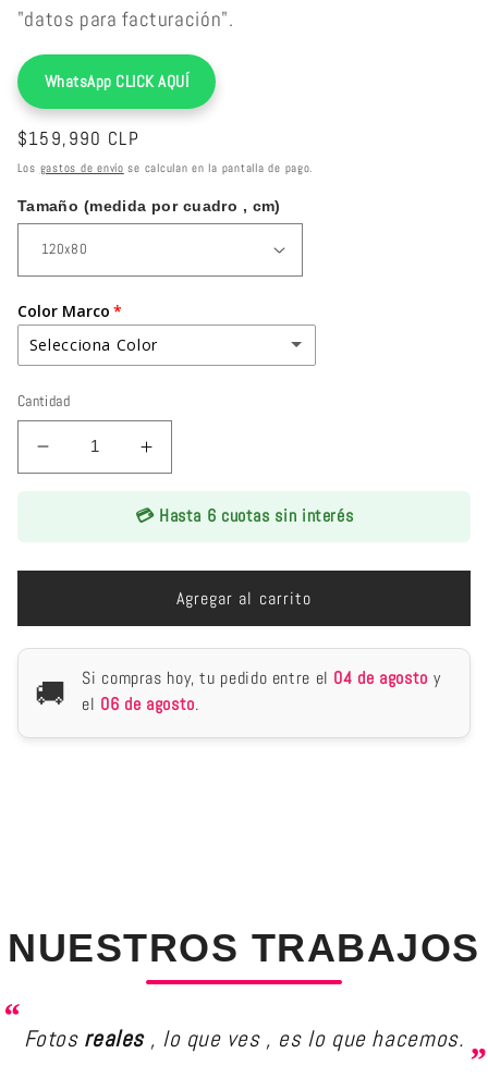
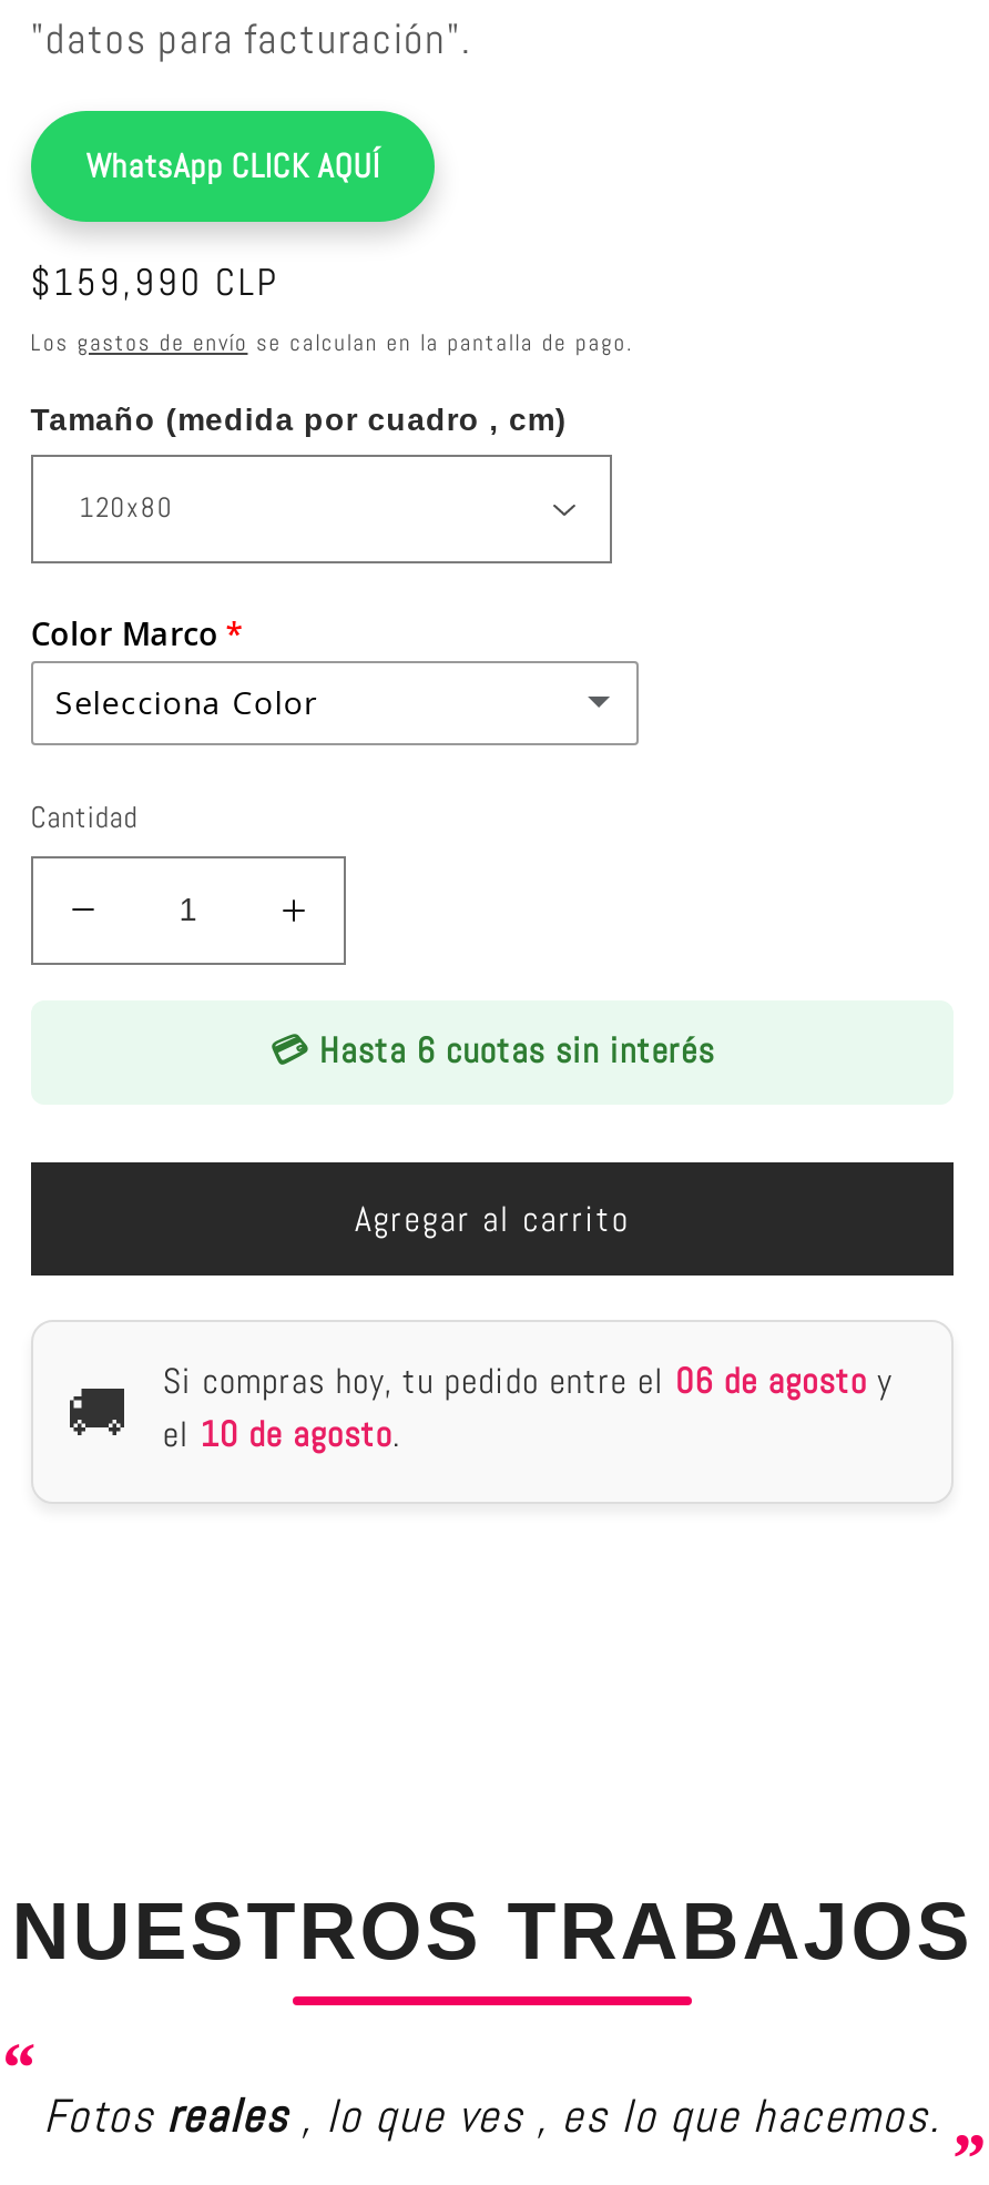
[82,667,440,689] Si compras hoy, tu pedido entre el 04 de agosto y -> [163,1358,892,1405] Si compras hoy, tu pedido entre el 06 de agosto y
[82,693,199,716] el 06 de agosto. -> [163,1411,400,1458] el 10 de agosto.

